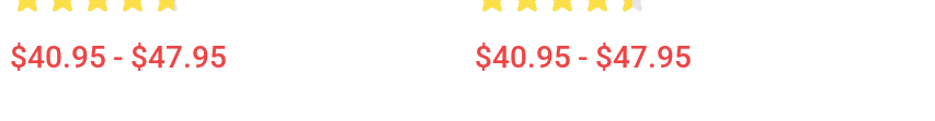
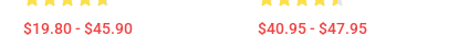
[10,39,227,74] $40.95 - $47.95 -> [23,20,133,37] $19.80 - $45.90

